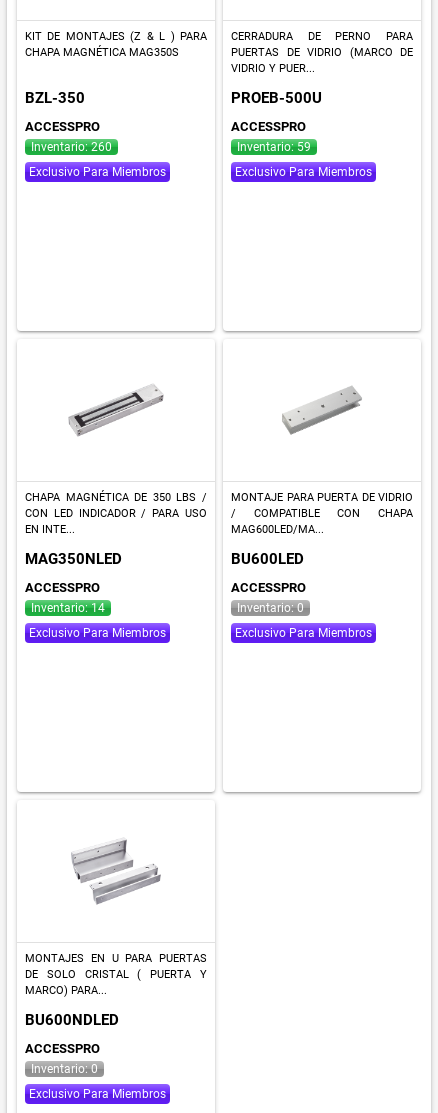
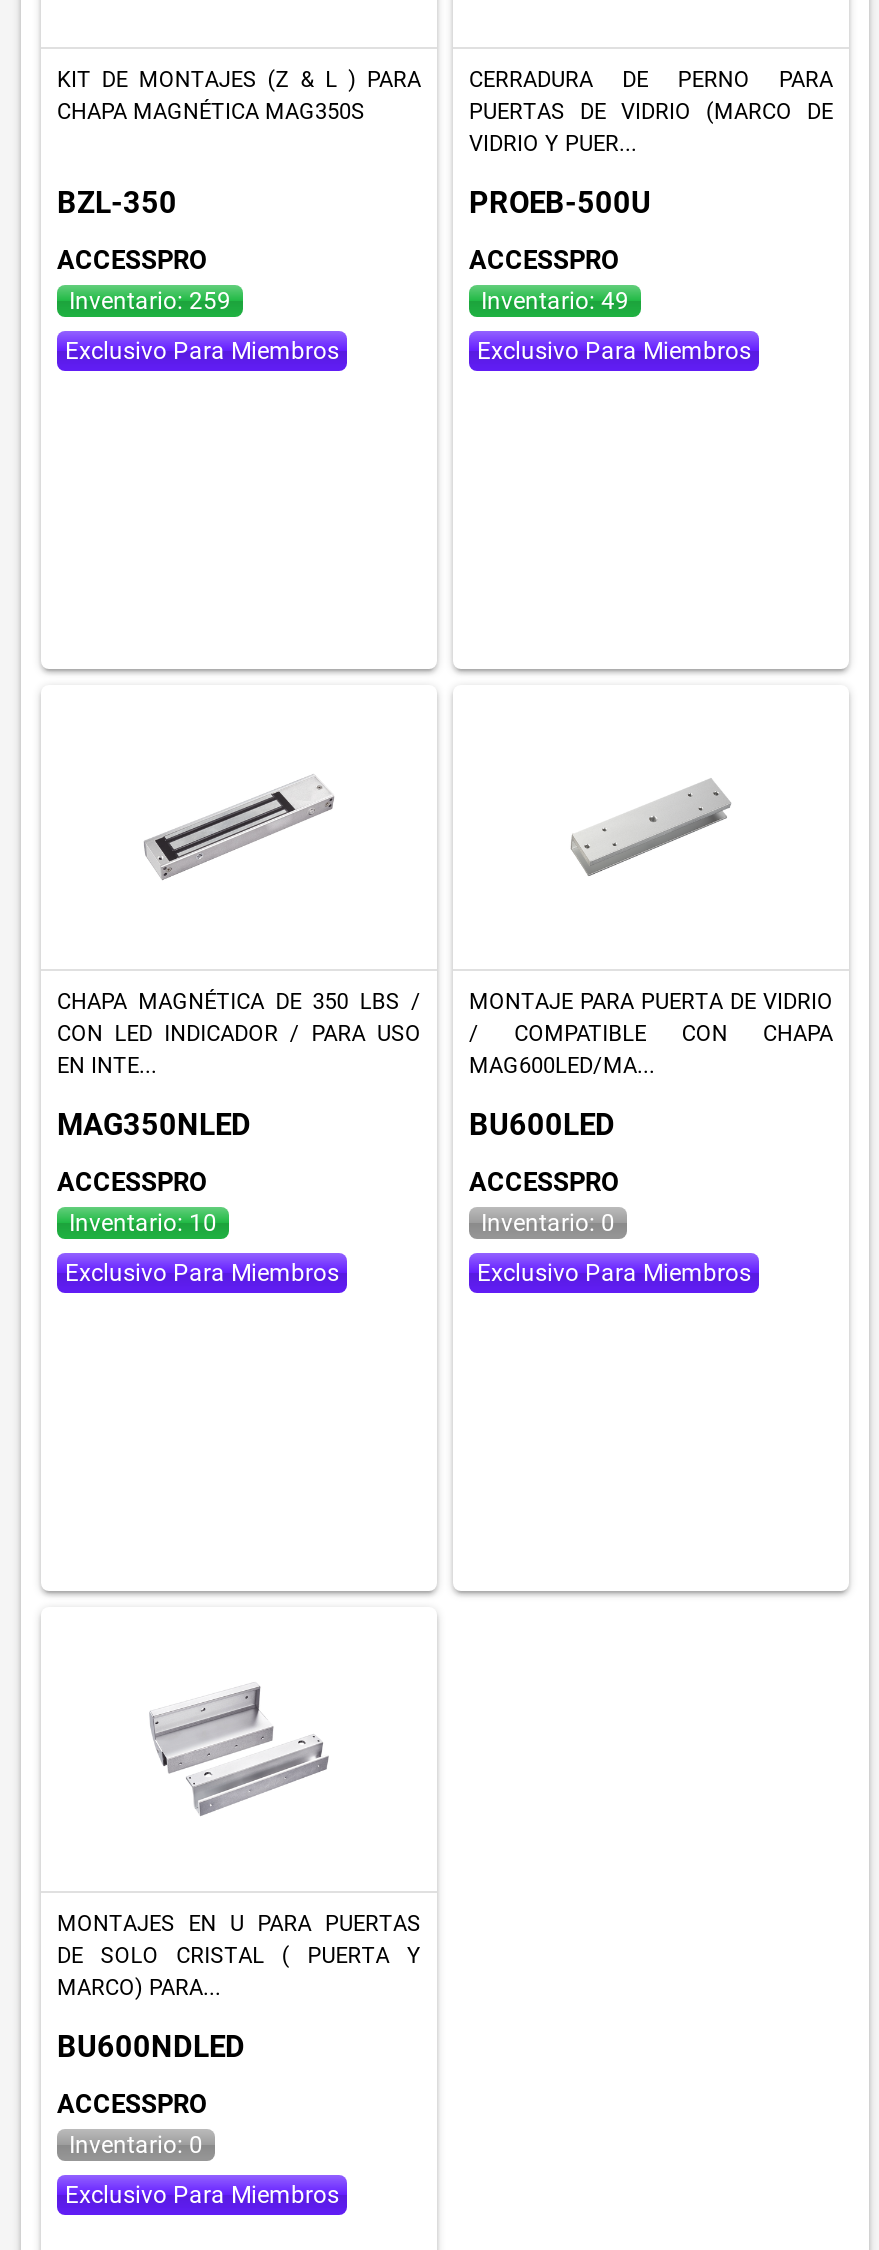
[31,140,112,154] Inventario: 260 -> [69,287,231,315] Inventario: 259
[237,140,311,154] Inventario: 59 -> [481,287,629,315] Inventario: 49
[31,601,105,615] Inventario: 14 -> [69,1209,217,1237] Inventario: 10

